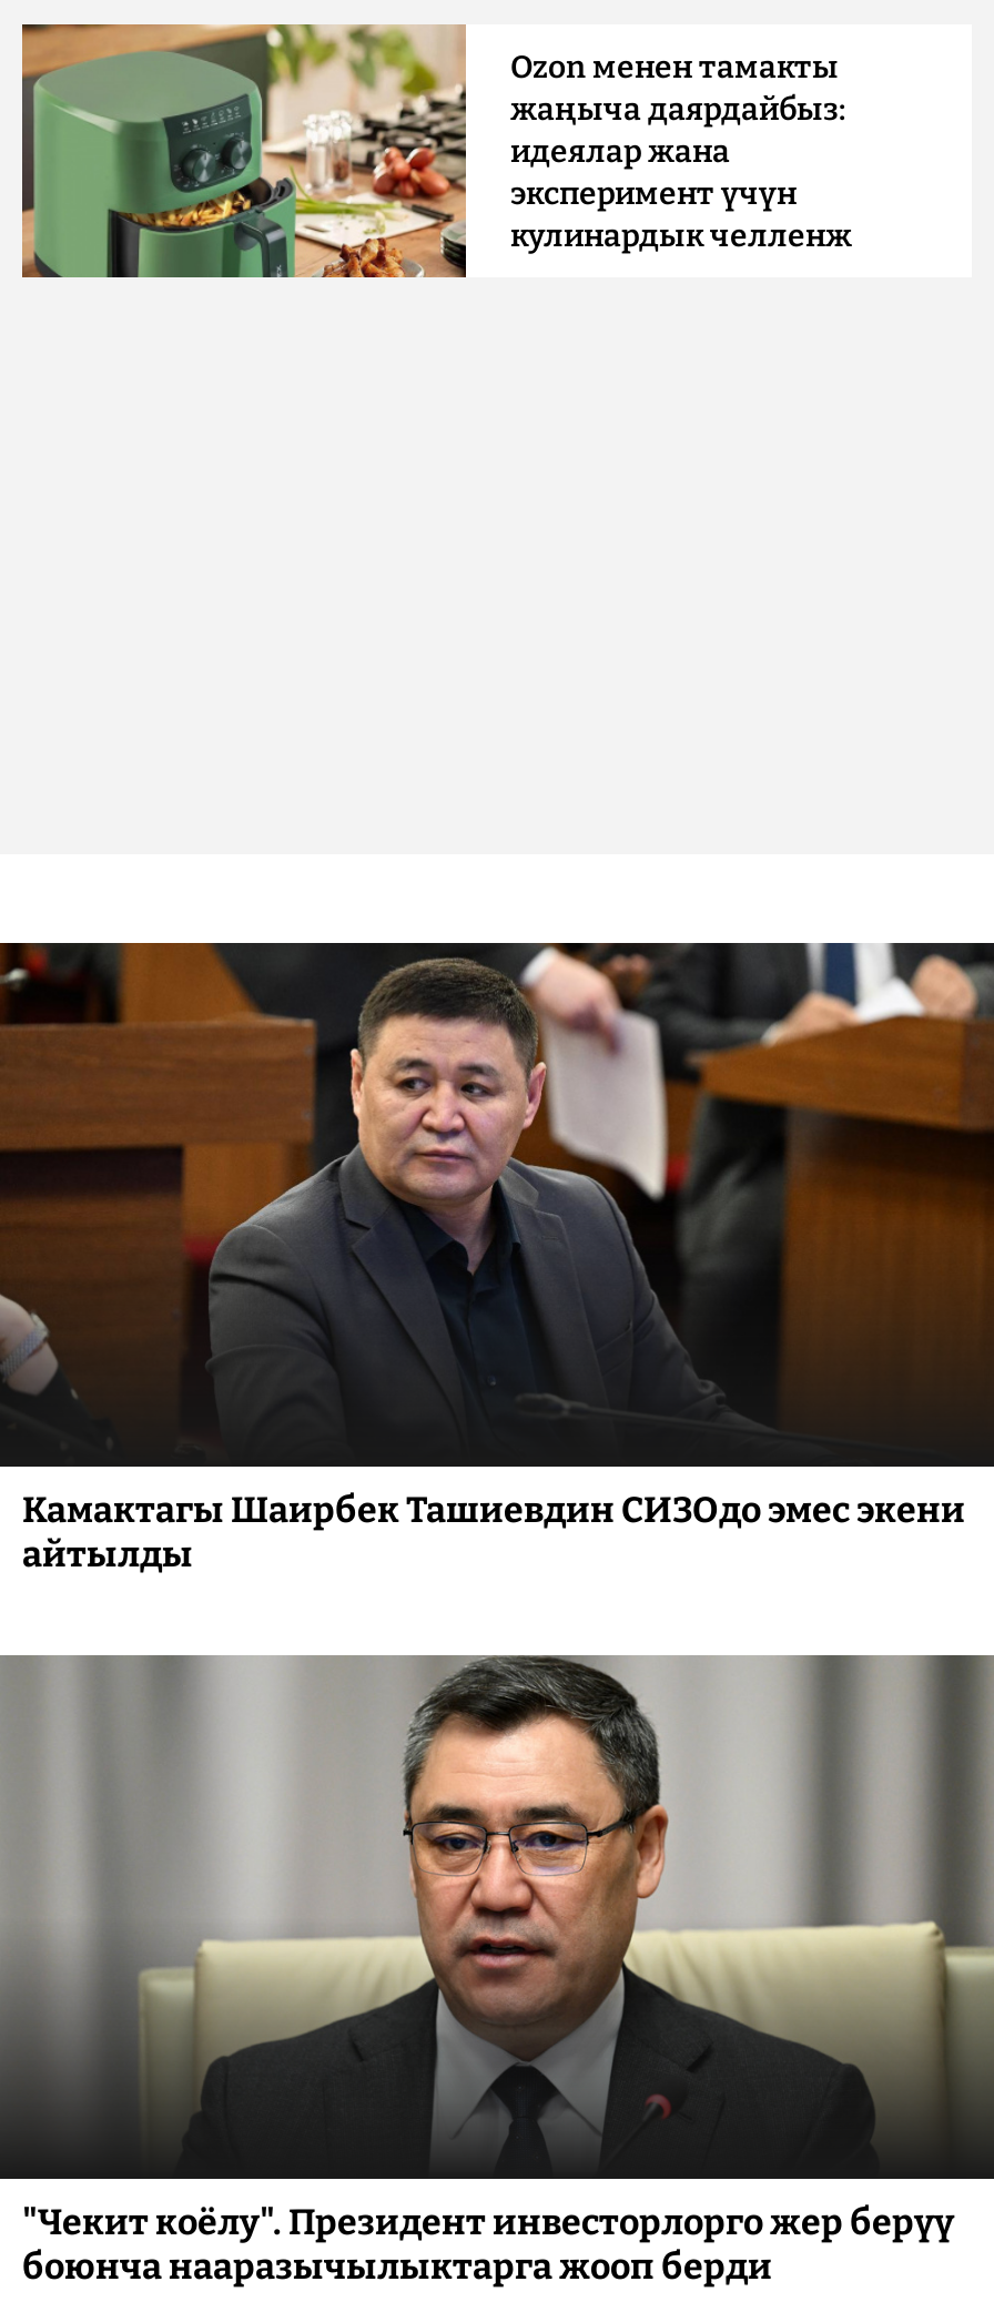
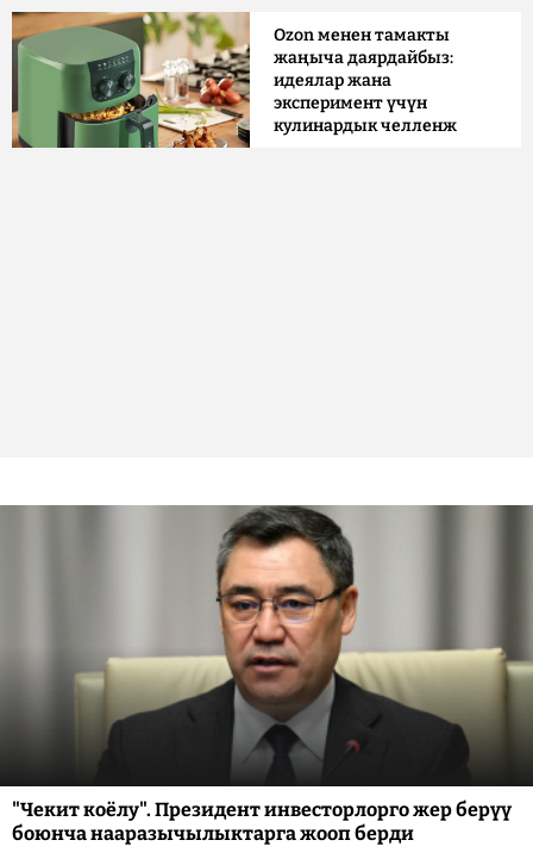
[7,941,987,1575] [image] | Камактагы Шаирбек Ташиевдин СИЗОдо эмес экени | айтылды -> none

